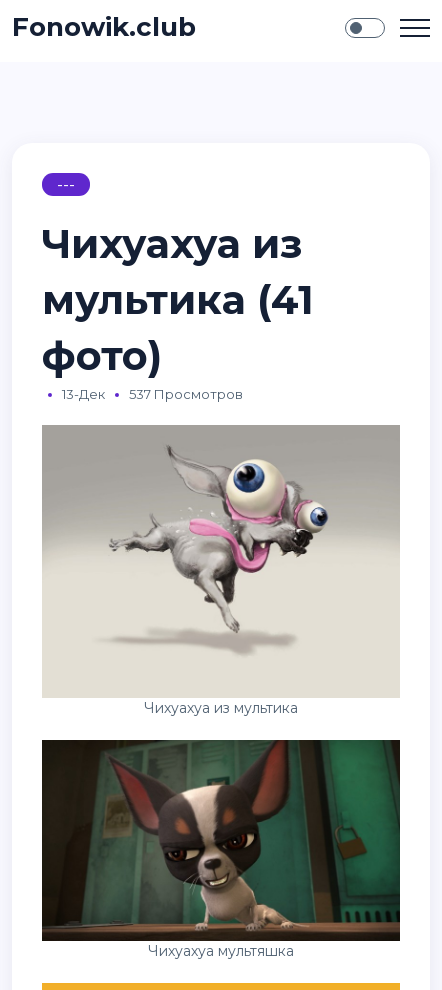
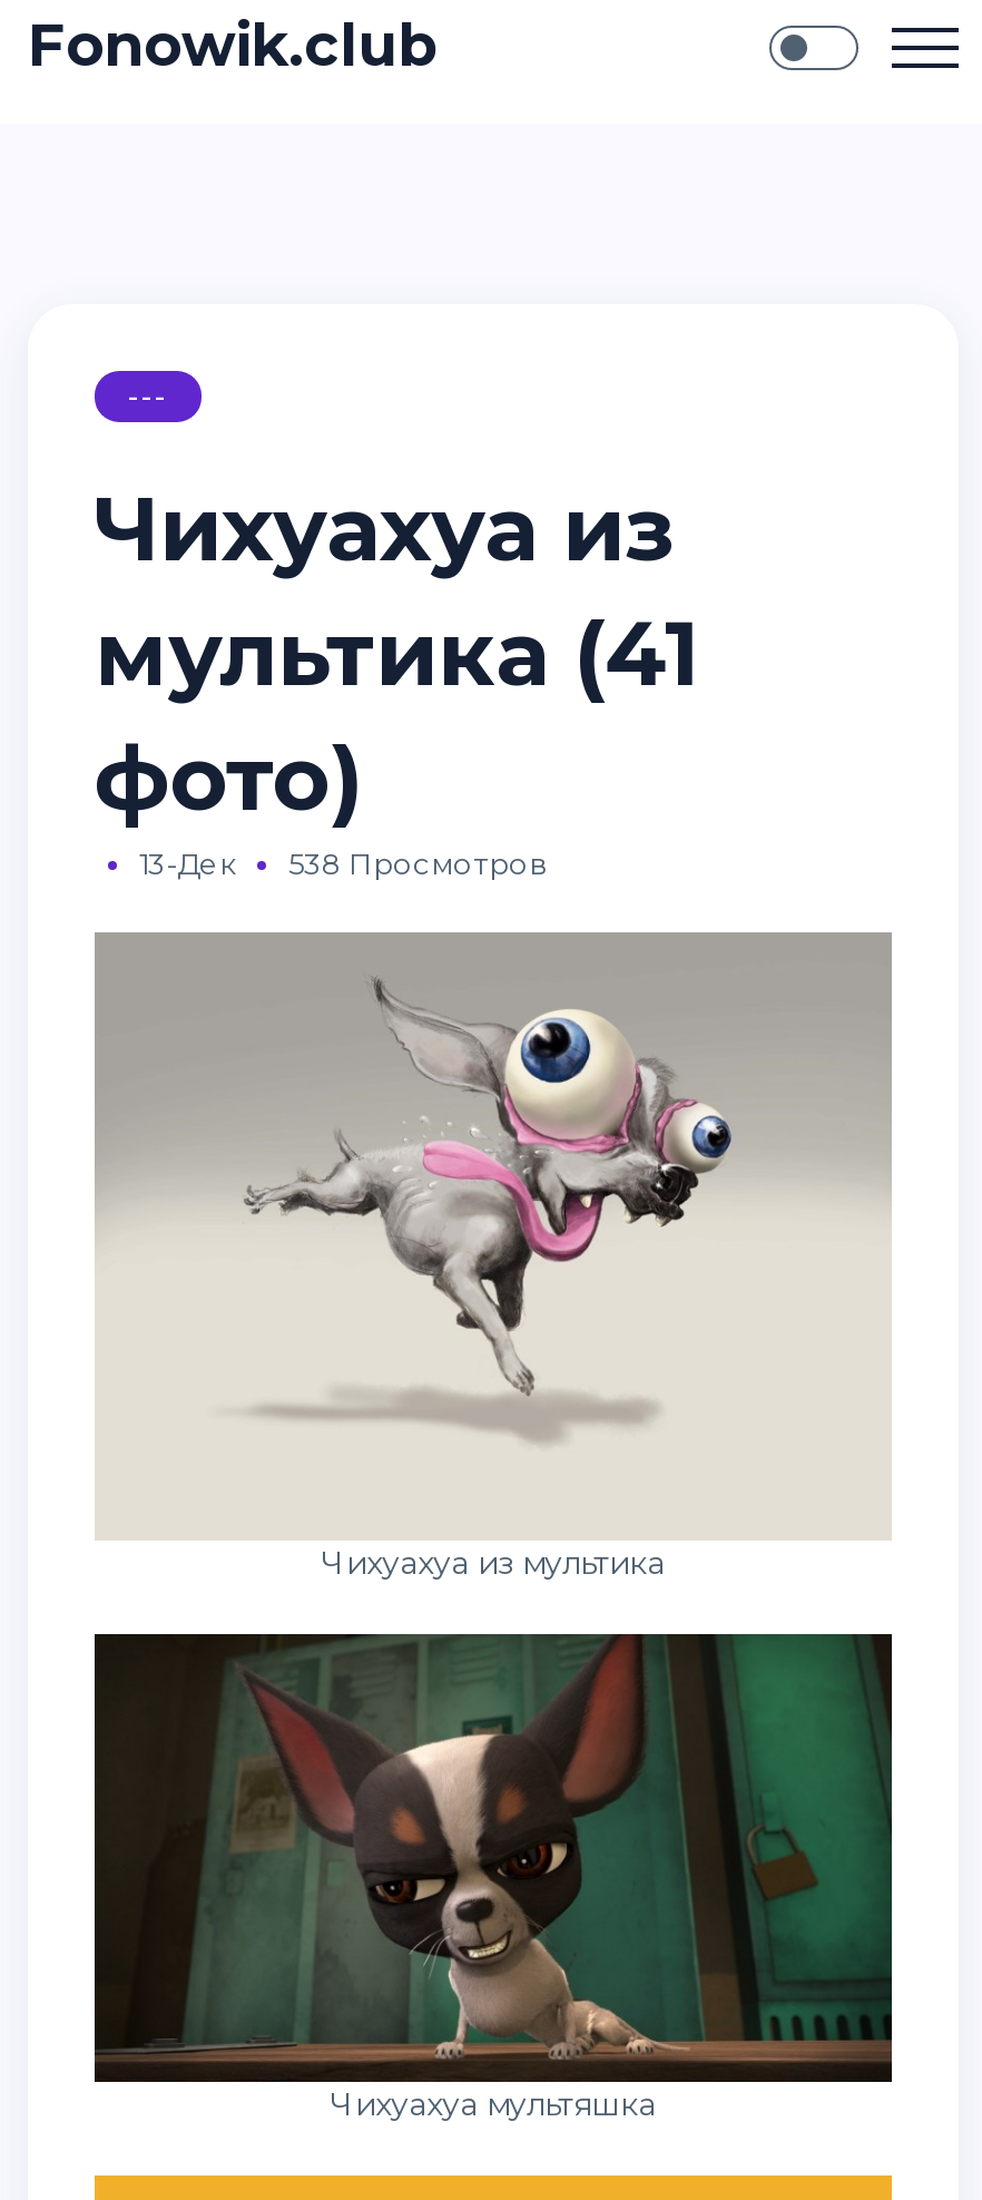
[62,386,243,402] 13-Дек 537 Просмотров -> [139,845,547,881] 13-Дек 538 Просмотров

